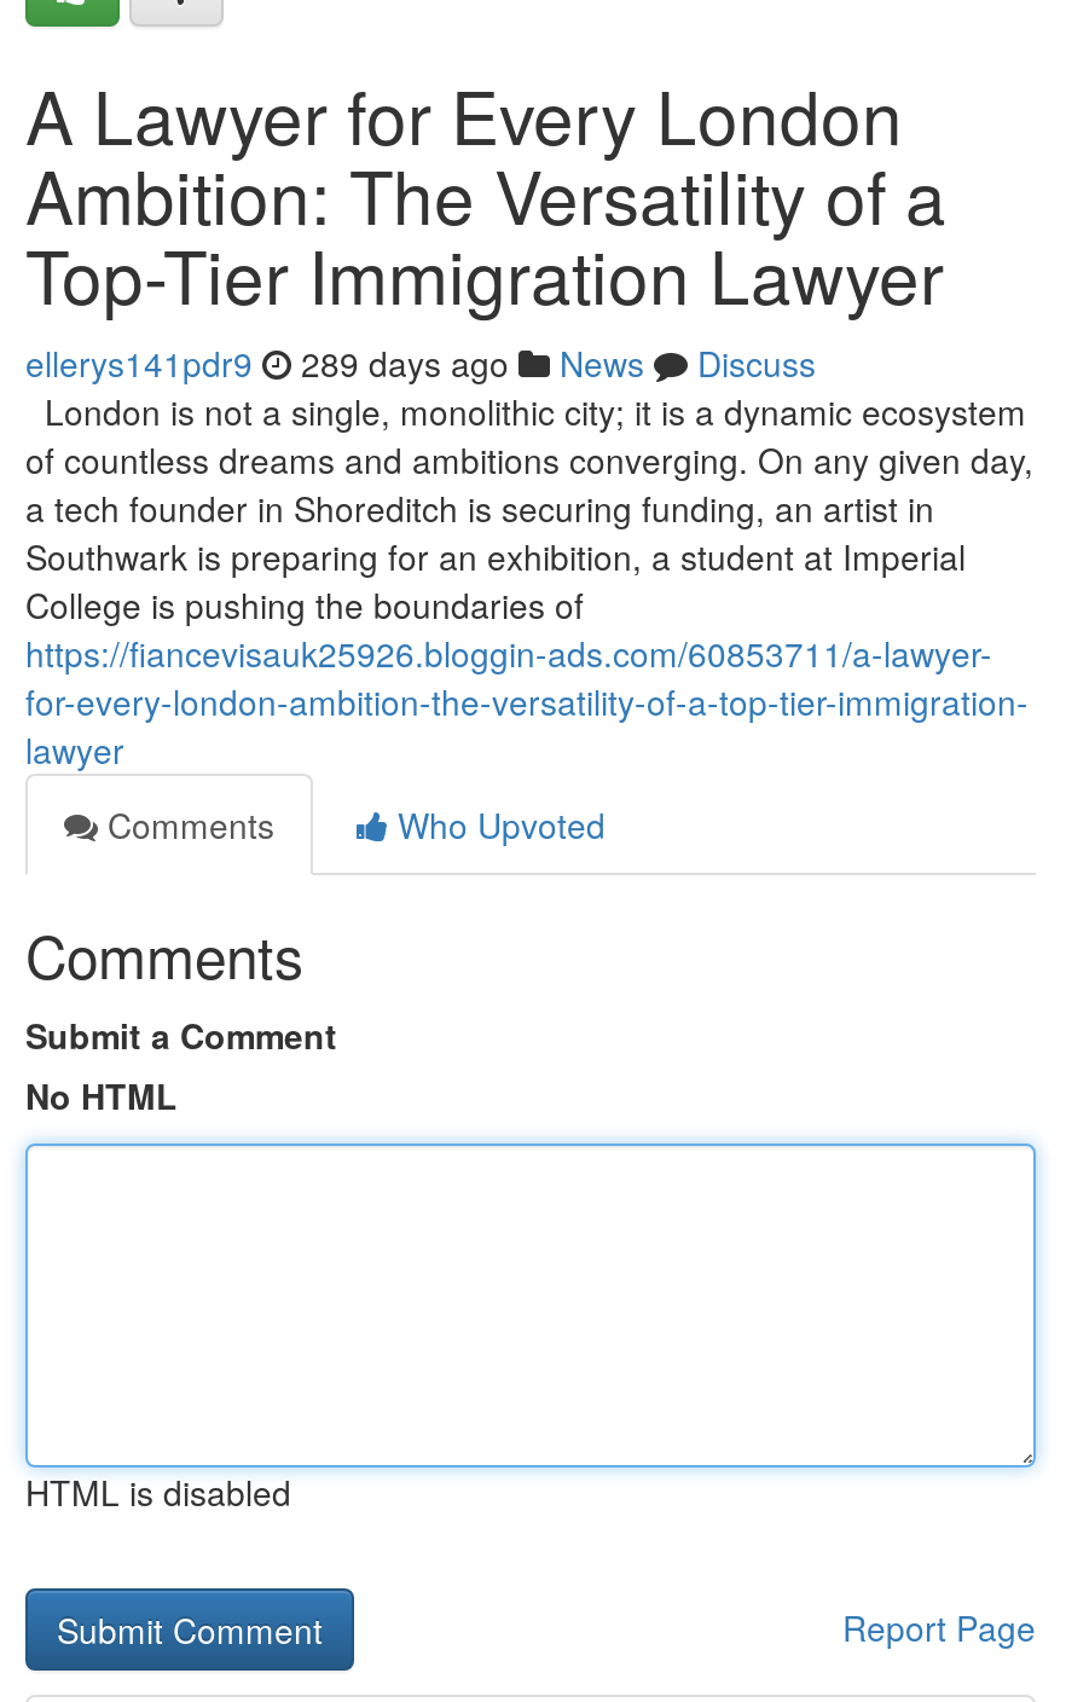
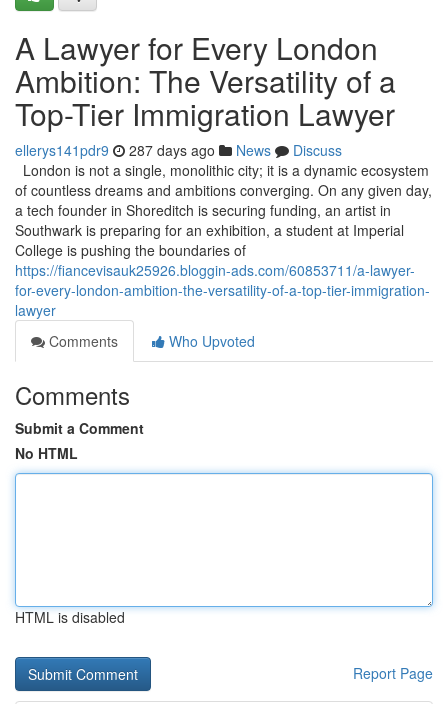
[25,338,816,387] ellerys141pdr9 289 days ago News Discuss -> [15,140,342,160] ellerys141pdr9 287 days ago News Discuss

